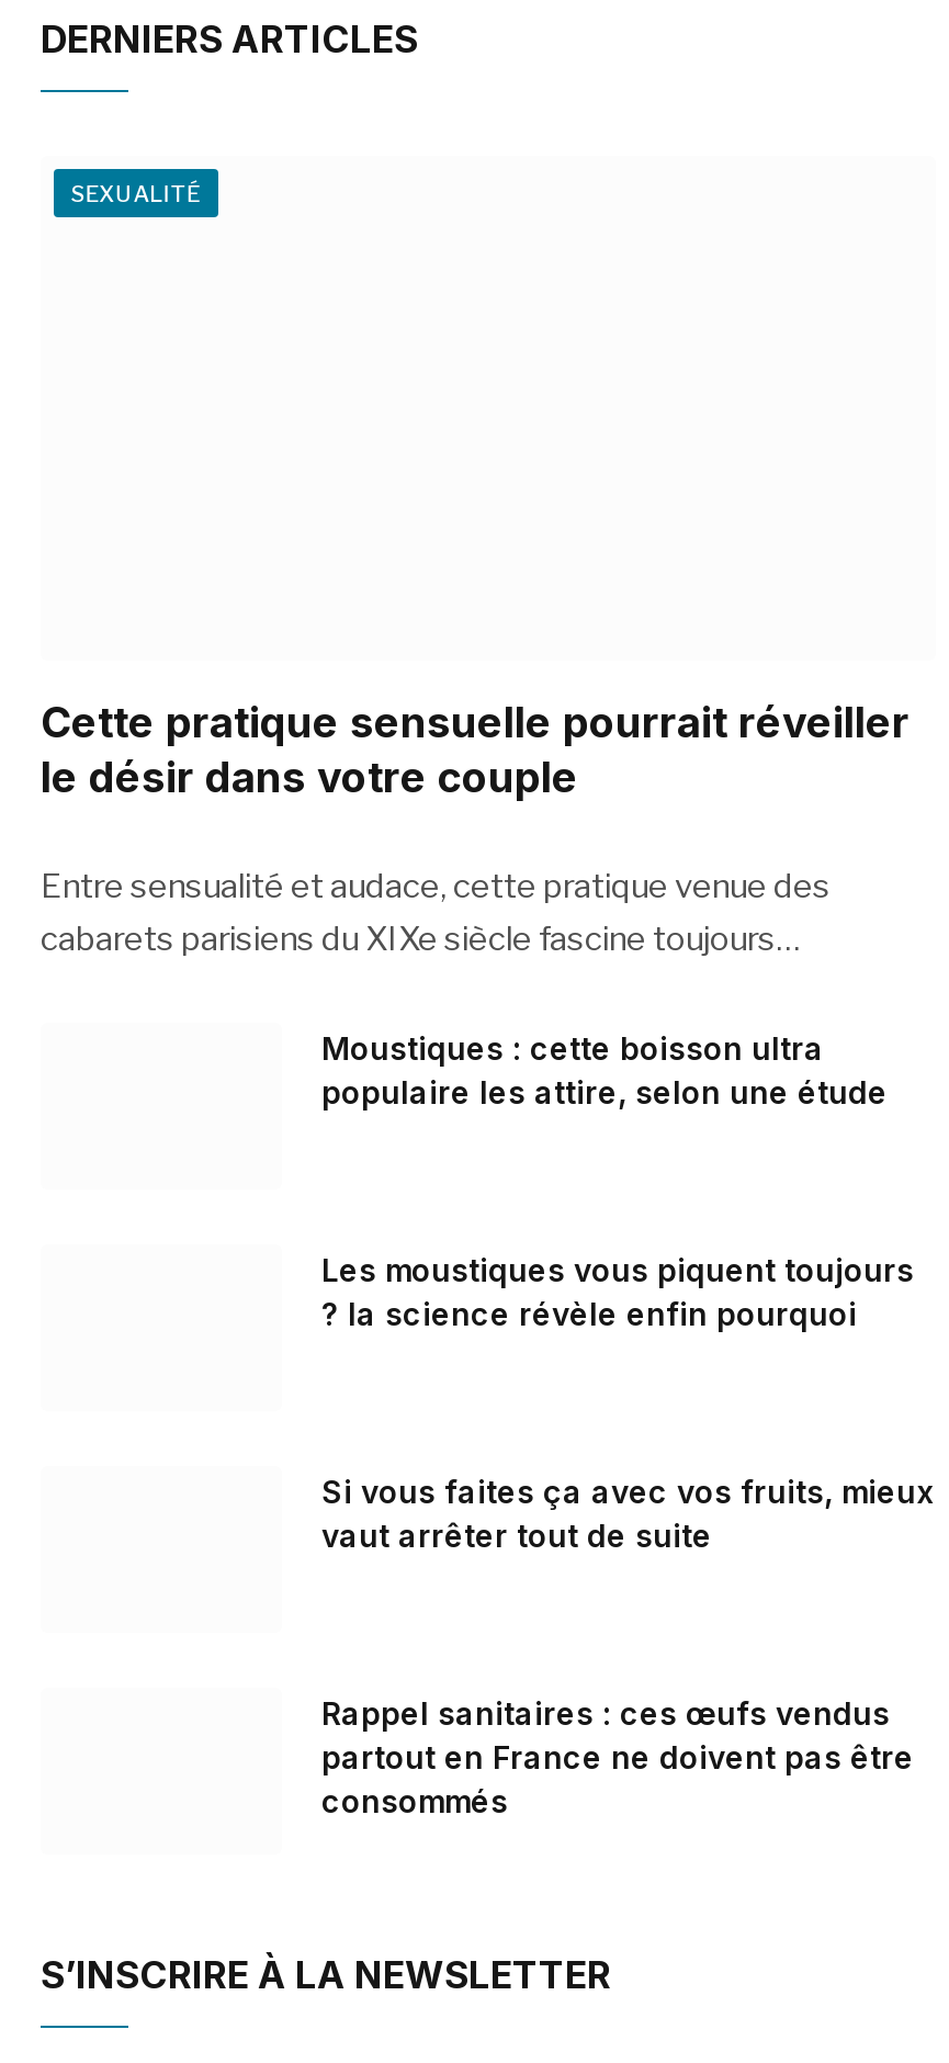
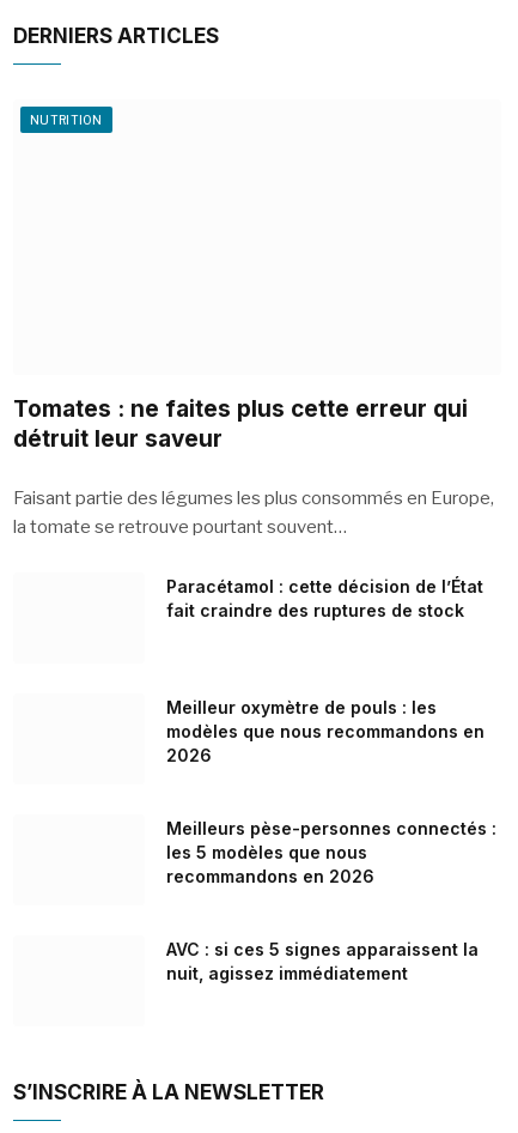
[71,181,200,207] SEXUALITÉ -> [30,113,103,127] NUTRITION
[41,697,910,803] Cette pratique sensuelle pourrait réveiller | le désir dans votre couple -> [13,395,468,452] Tomates : ne faites plus cette erreur qui | détruit leur saveur
[41,866,831,959] Entre sensualité et audace, cette pratique venue des | cabarets parisiens du XIXe siècle fascine toujours… -> [13,487,494,538] Faisant partie des légumes les plus consommés en Europe, | la tomate se retrouve pourtant souvent…
[321,1029,888,1110] Moustiques : cette boisson ultra | populaire les attire, selon une étude -> [166,576,483,620] Paracétamol : cette décision de l’État | fait craindre des ruptures de stock
[321,1251,914,1332] Les moustiques vous piquent toujours | ? la science révèle enfin pourquoi -> [166,697,485,765] Meilleur oxymètre de pouls : les | modèles que nous recommandons en | 2026
[321,1472,934,1553] Si vous faites ça avec vos fruits, mieux | vaut arrêter tout de suite -> [166,818,496,886] Meilleurs pèse-personnes connectés : | les 5 modèles que nous | recommandons en 2026
[321,1694,914,1819] Rappel sanitaires : ces œufs vendus | partout en France ne doivent pas être | consommés -> [166,939,479,983] AVC : si ces 5 signes apparaissent la | nuit, agissez immédiatement

